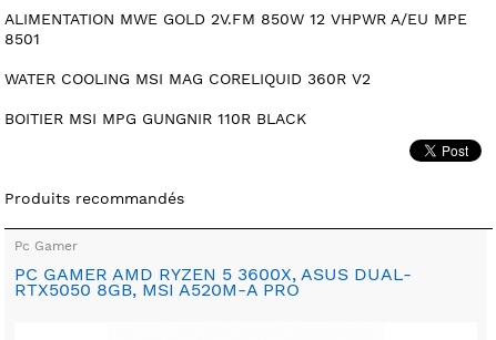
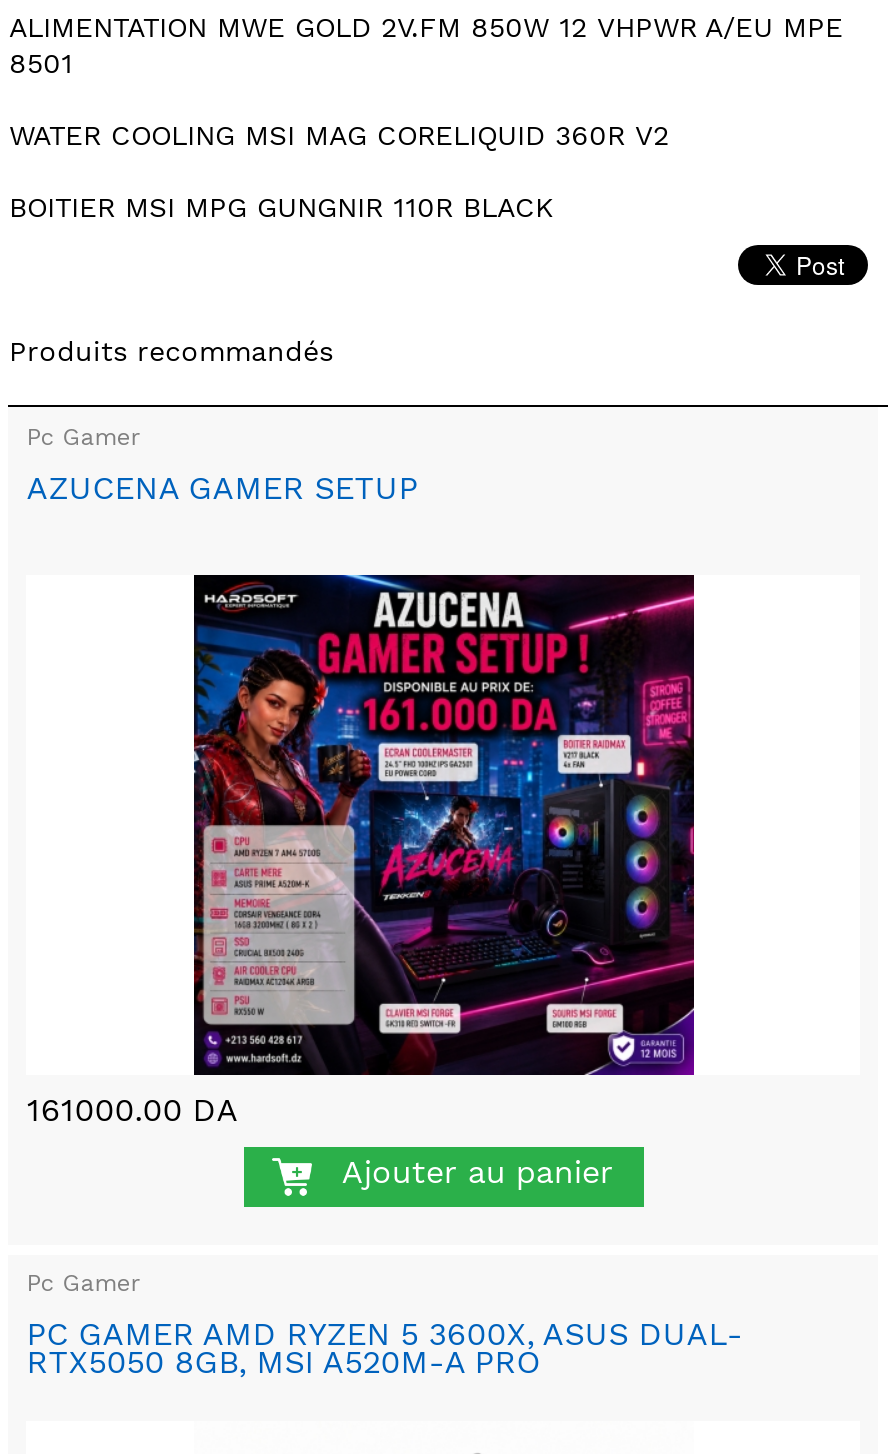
none -> [26,468,418,506] AZUCENA GAMER SETUP
none -> [26,573,696,1298] [image] | 161000.00 DA | Ajouter au panier | Pc Gamer

